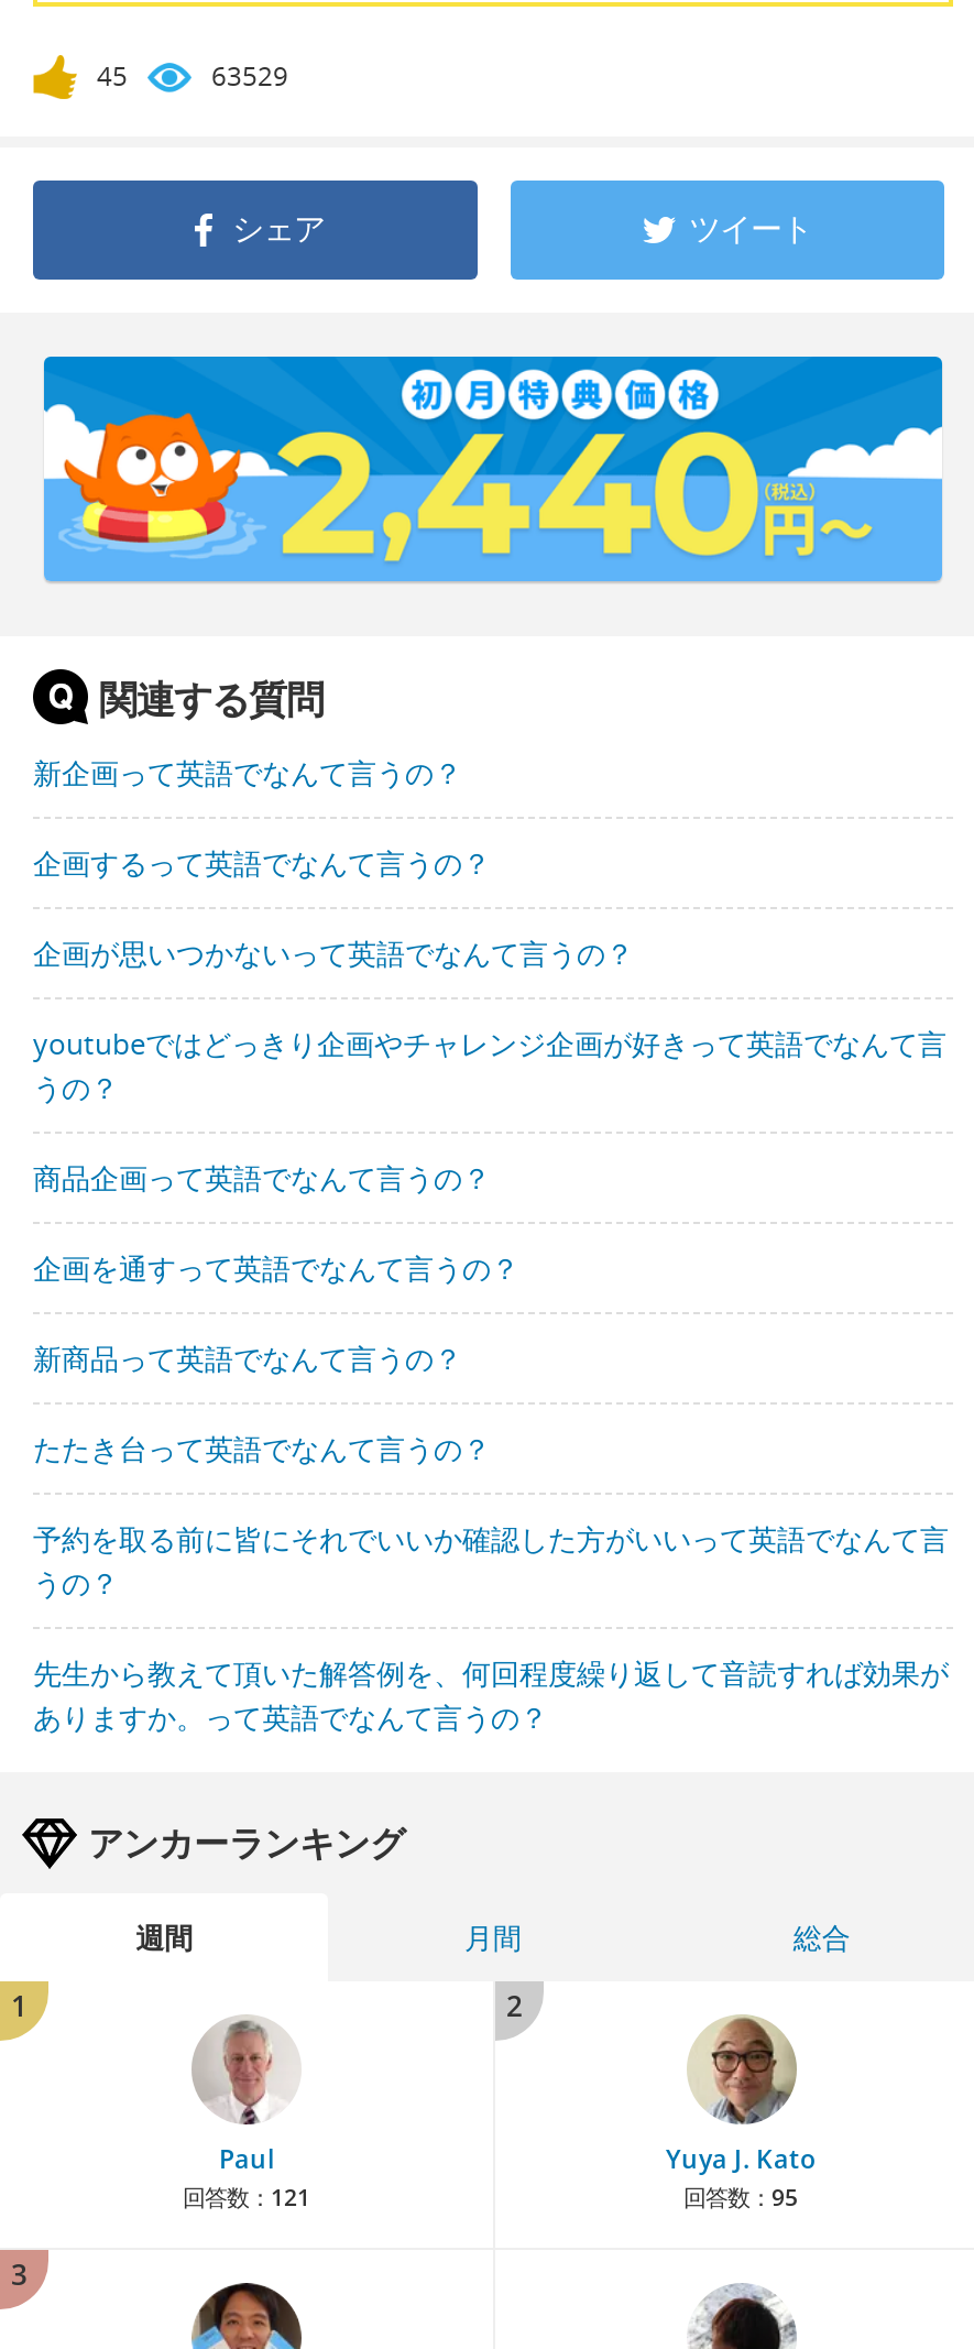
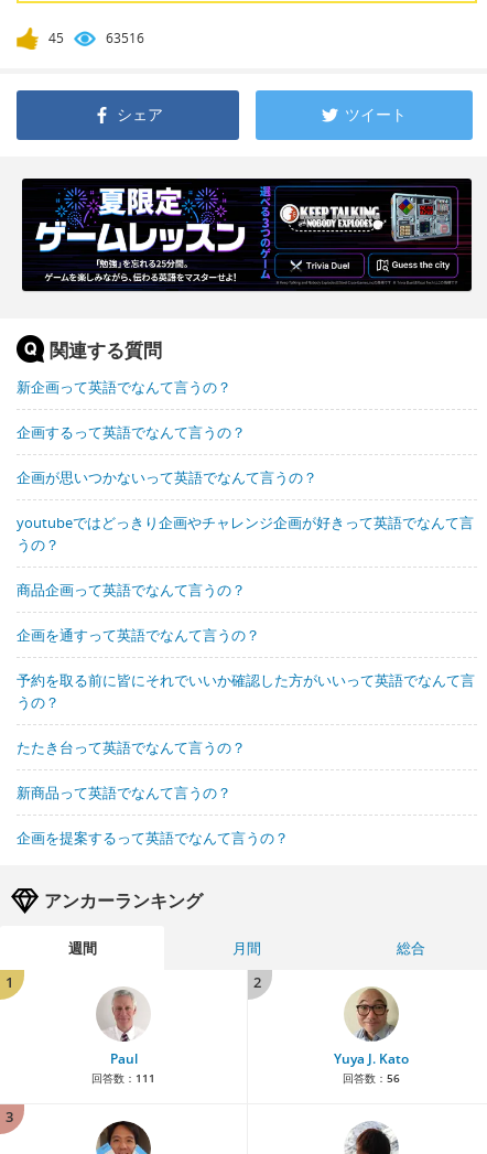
[211,58,288,96] 63529 -> [106,29,144,48] 63516
[42,354,944,583] [image] -> [21,177,473,292] [image]
moved [33,1339,491,1469] -> [17,738,246,803]: たたき台って英語でなんて言うの？ | 新商品って英語でなんて言うの？
moved [33,1520,949,1604] -> [17,671,475,712]: 予約を取る前に皆にそれでいいか確認した方がいいって英語でなんて言 | うの？
[33,1654,949,1738] 先生から教えて頂いた解答例を、何回程度繰り返して音読すれば効果が | ありますか。って英語でなんて言うの？ -> [17,828,289,848] 企画を提案するって英語でなんて言うの？
[183,2183,310,2213] 回答数：121 -> [91,1071,155,1086] 回答数：111
[683,2183,798,2213] 回答数：95 -> [342,1071,399,1086] 回答数：56

